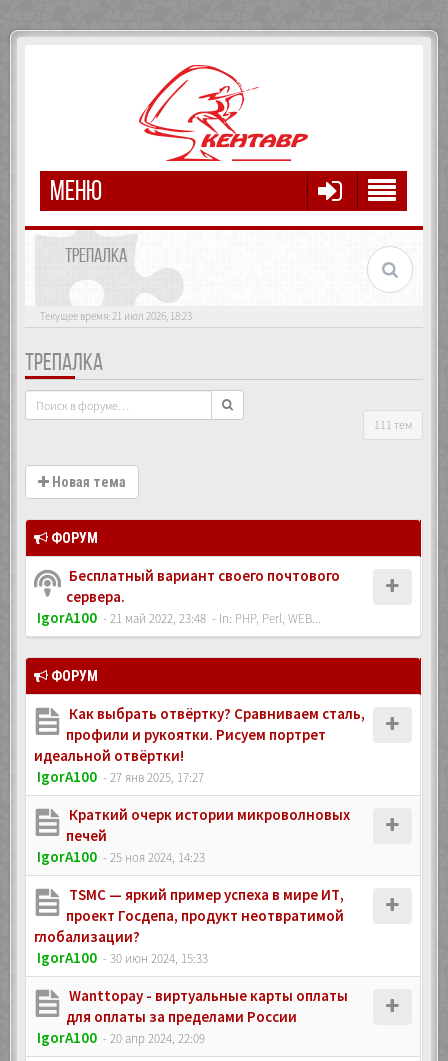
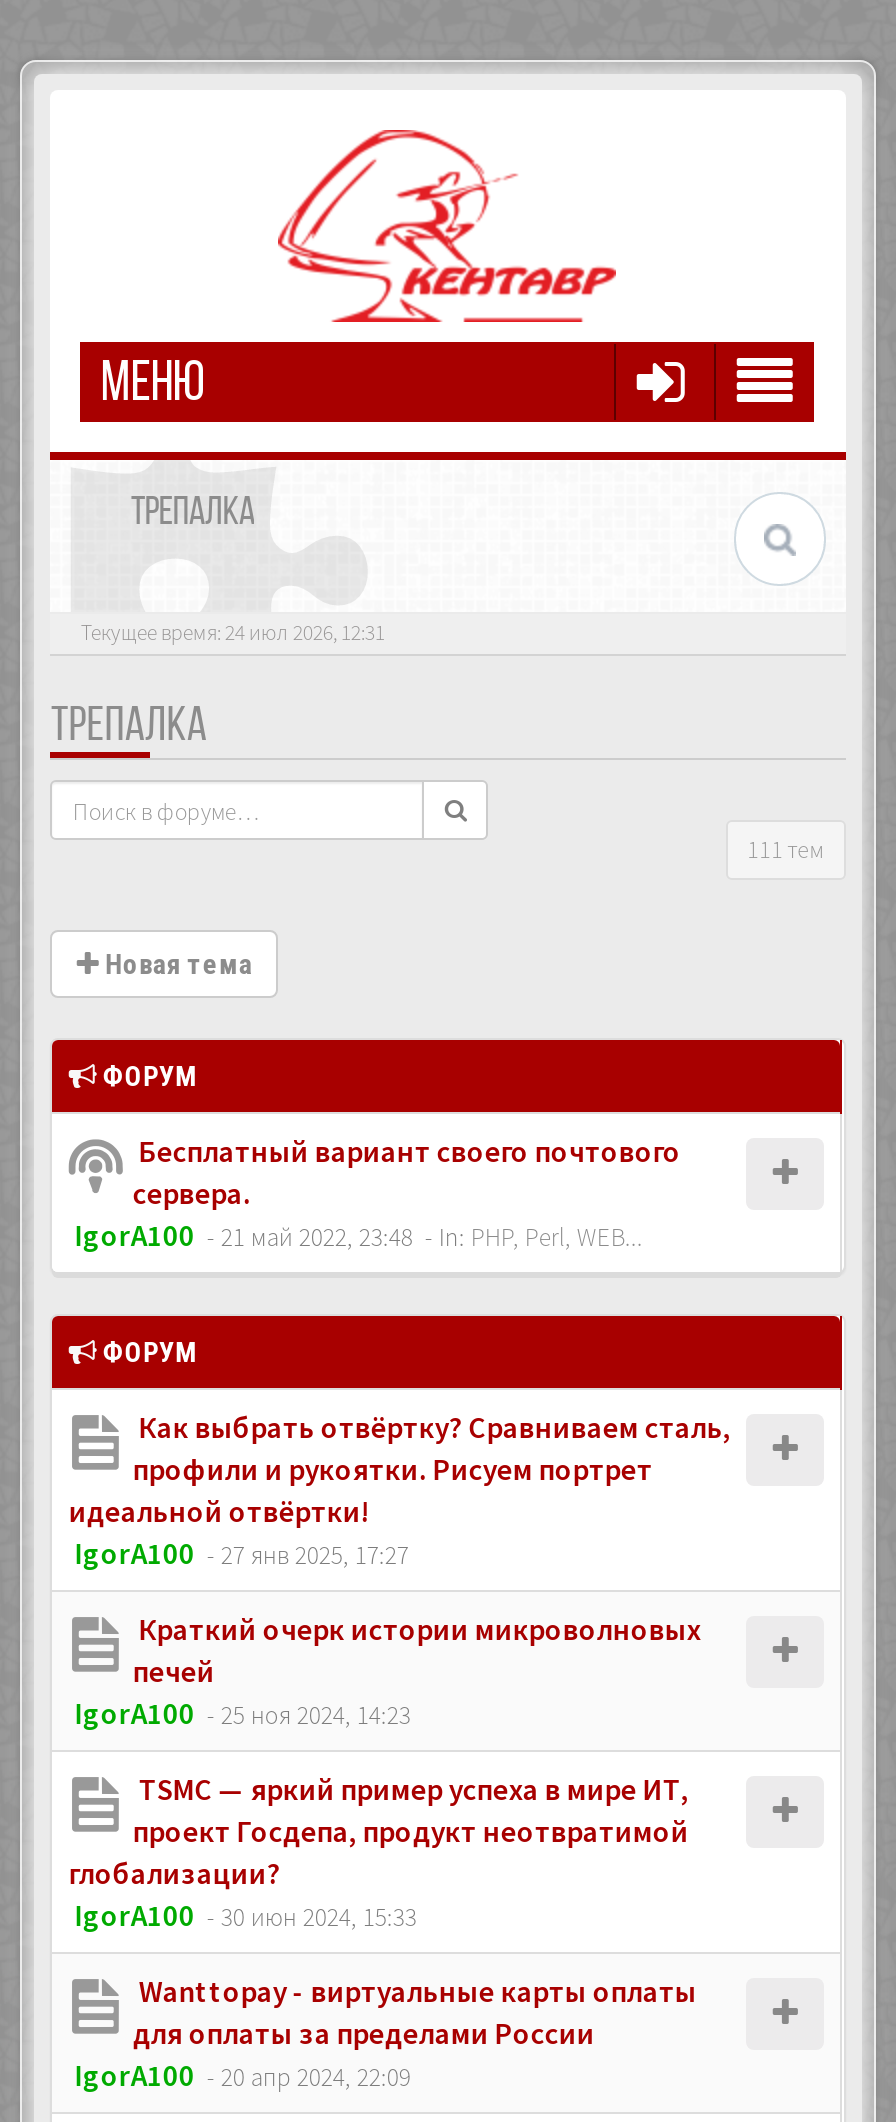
[40,309,192,323] Текущее время: 21 июл 2026, 18:23 -> [81,618,385,646] Текущее время: 24 июл 2026, 12:31

